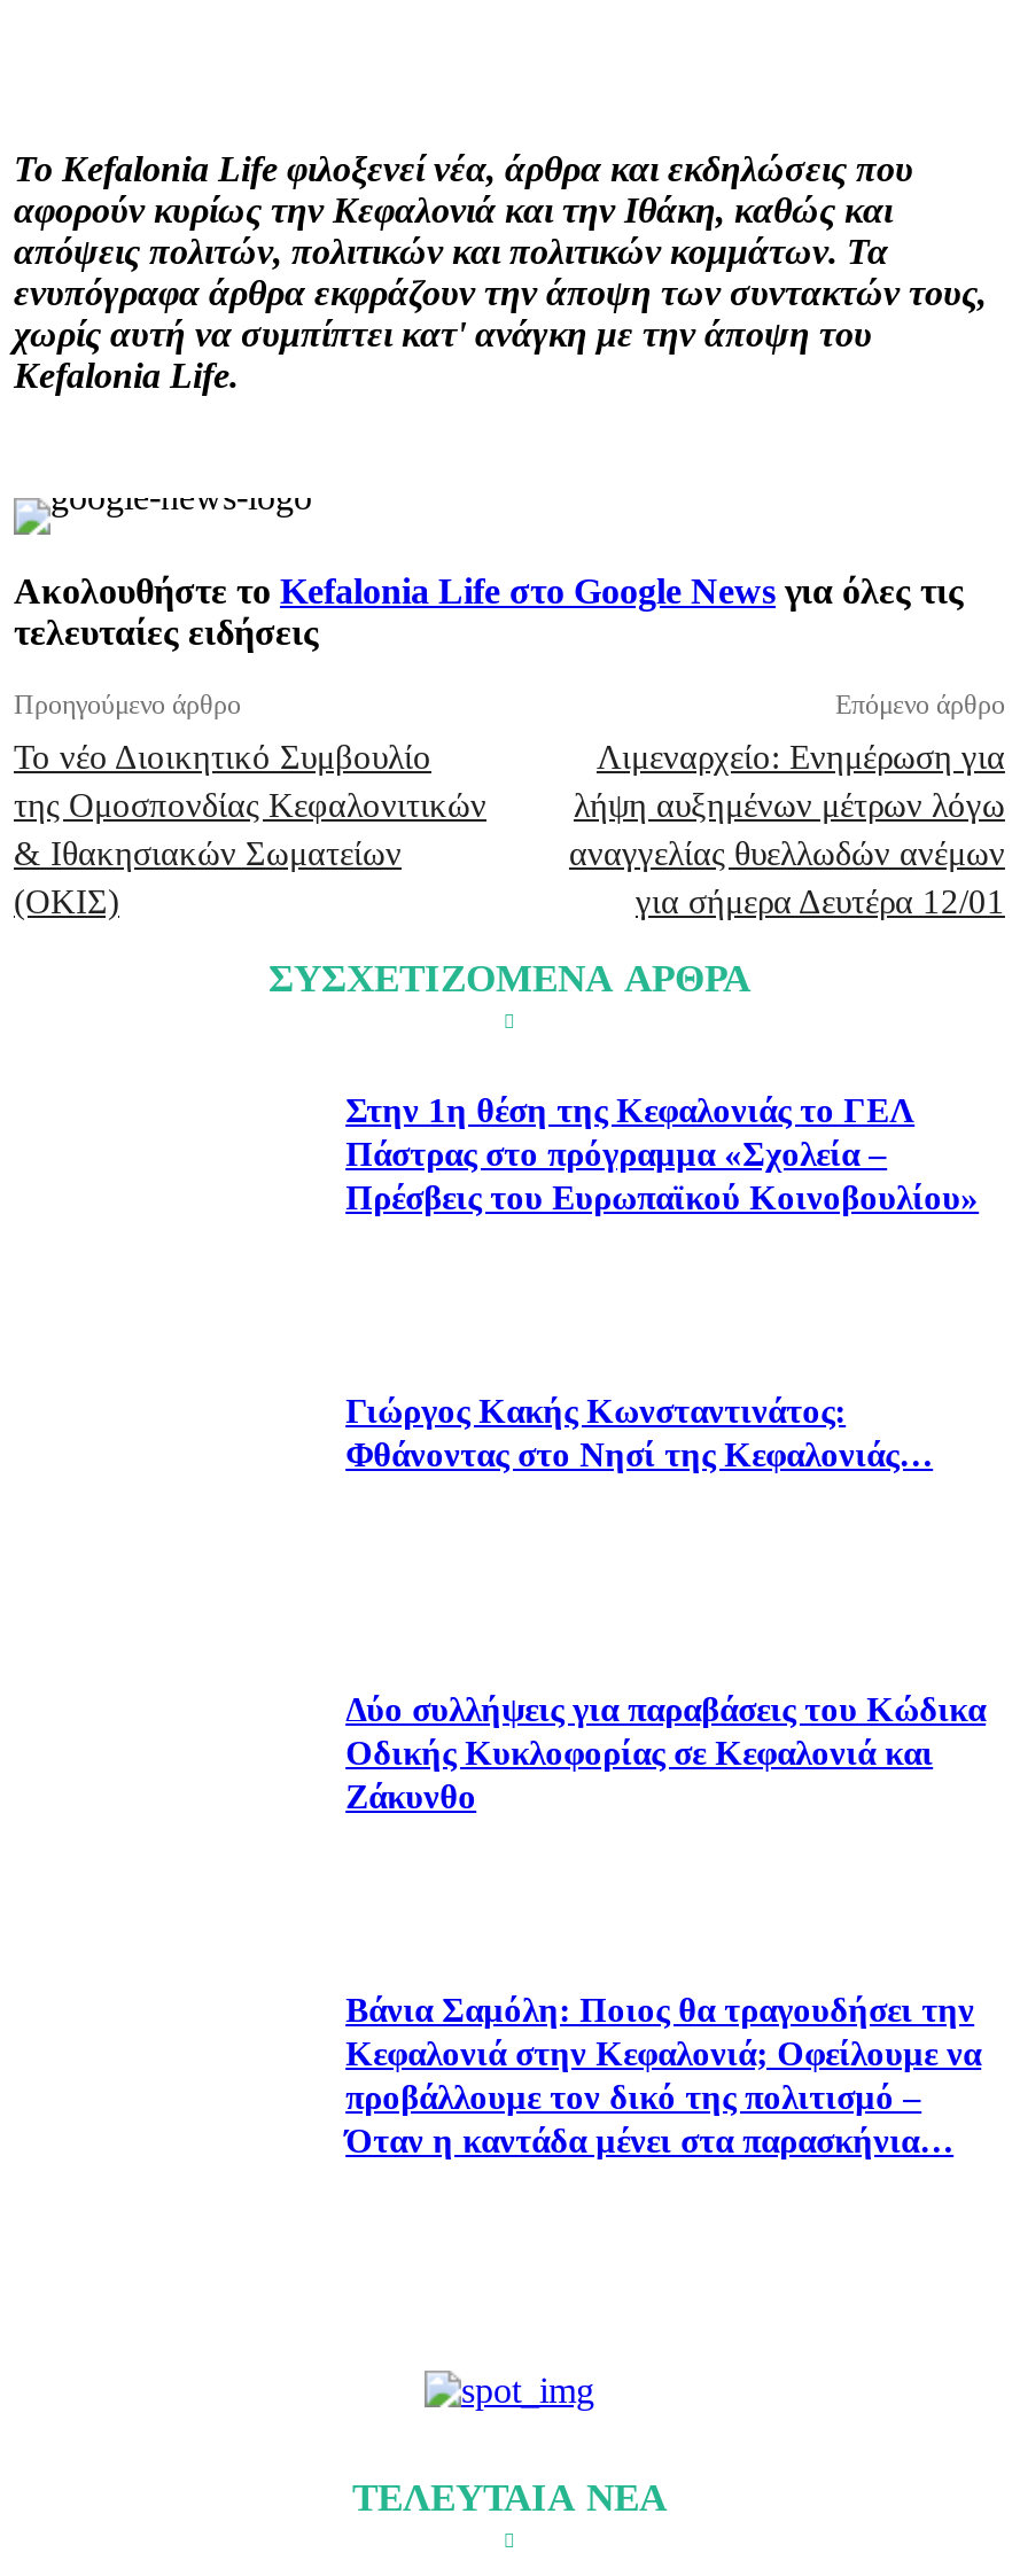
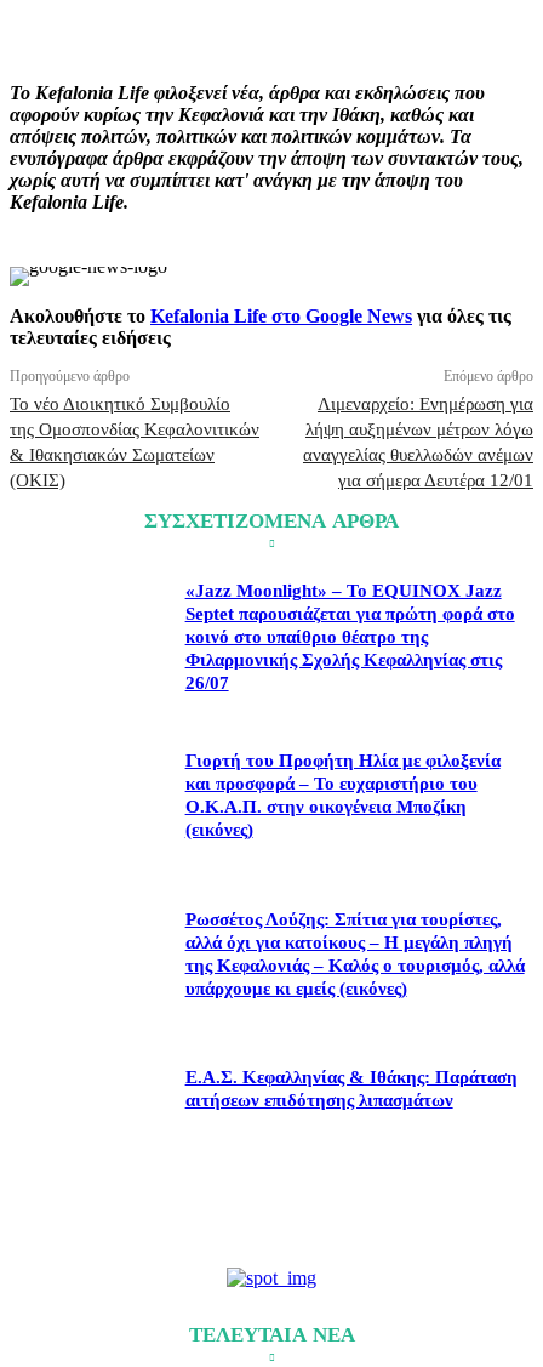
[346,1093,979,1217] Στην 1η θέση της Κεφαλονιάς το ΓΕΛ | Πάστρας στο πρόγραμμα «Σχολεία – | Πρέσβεις του Ευρωπαϊκού Κοινοβουλίου» -> [185,581,515,693] «Jazz Moonlight» – Το EQUINOX Jazz | Septet παρουσιάζεται για πρώτη φορά στο | κοινό στο υπαίθριο θέατρο της | Φιλαρμονικής Σχολής Κεφαλληνίας στις | 26/07
[346,1393,933,1473] Γιώργος Κακής Κωνσταντινάτος: | Φθάνοντας στο Νησί της Κεφαλονιάς… -> [185,751,500,839] Γιορτή του Προφήτη Ηλία με φιλοξενία | και προσφορά – Το ευχαριστήριο του | Ο.Κ.Α.Π. στην οικογένεια Μποζίκη | (εικόνες)
[346,1692,986,1816] Δύο συλλήψεις για παραβάσεις του Κώδικα | Οδικής Κυκλοφορίας σε Κεφαλονιά και | Ζάκυνθο -> [185,909,524,998] Ρωσσέτος Λούζης: Σπίτια για τουρίστες, | αλλά όχι για κατοίκους – Η μεγάλη πληγή | της Κεφαλονιάς – Καλός ο τουρισμός, αλλά | υπάρχουμε κι εμείς (εικόνες)
[346,1992,981,2160] Βάνια Σαμόλη: Ποιος θα τραγουδήσει την | Κεφαλονιά στην Κεφαλονιά; Οφείλουμε να | προβάλλουμε τον δικό της πολιτισμό – | Όταν η καντάδα μένει στα παρασκήνια… -> [185,1068,517,1110] Ε.Α.Σ. Κεφαλληνίας & Ιθάκης: Παράταση | αιτήσεων επιδότησης λιπασμάτων

